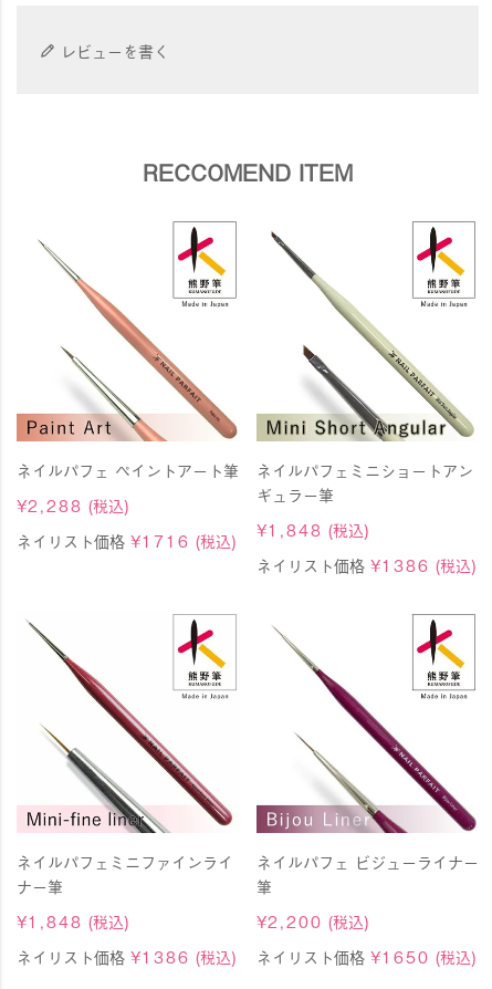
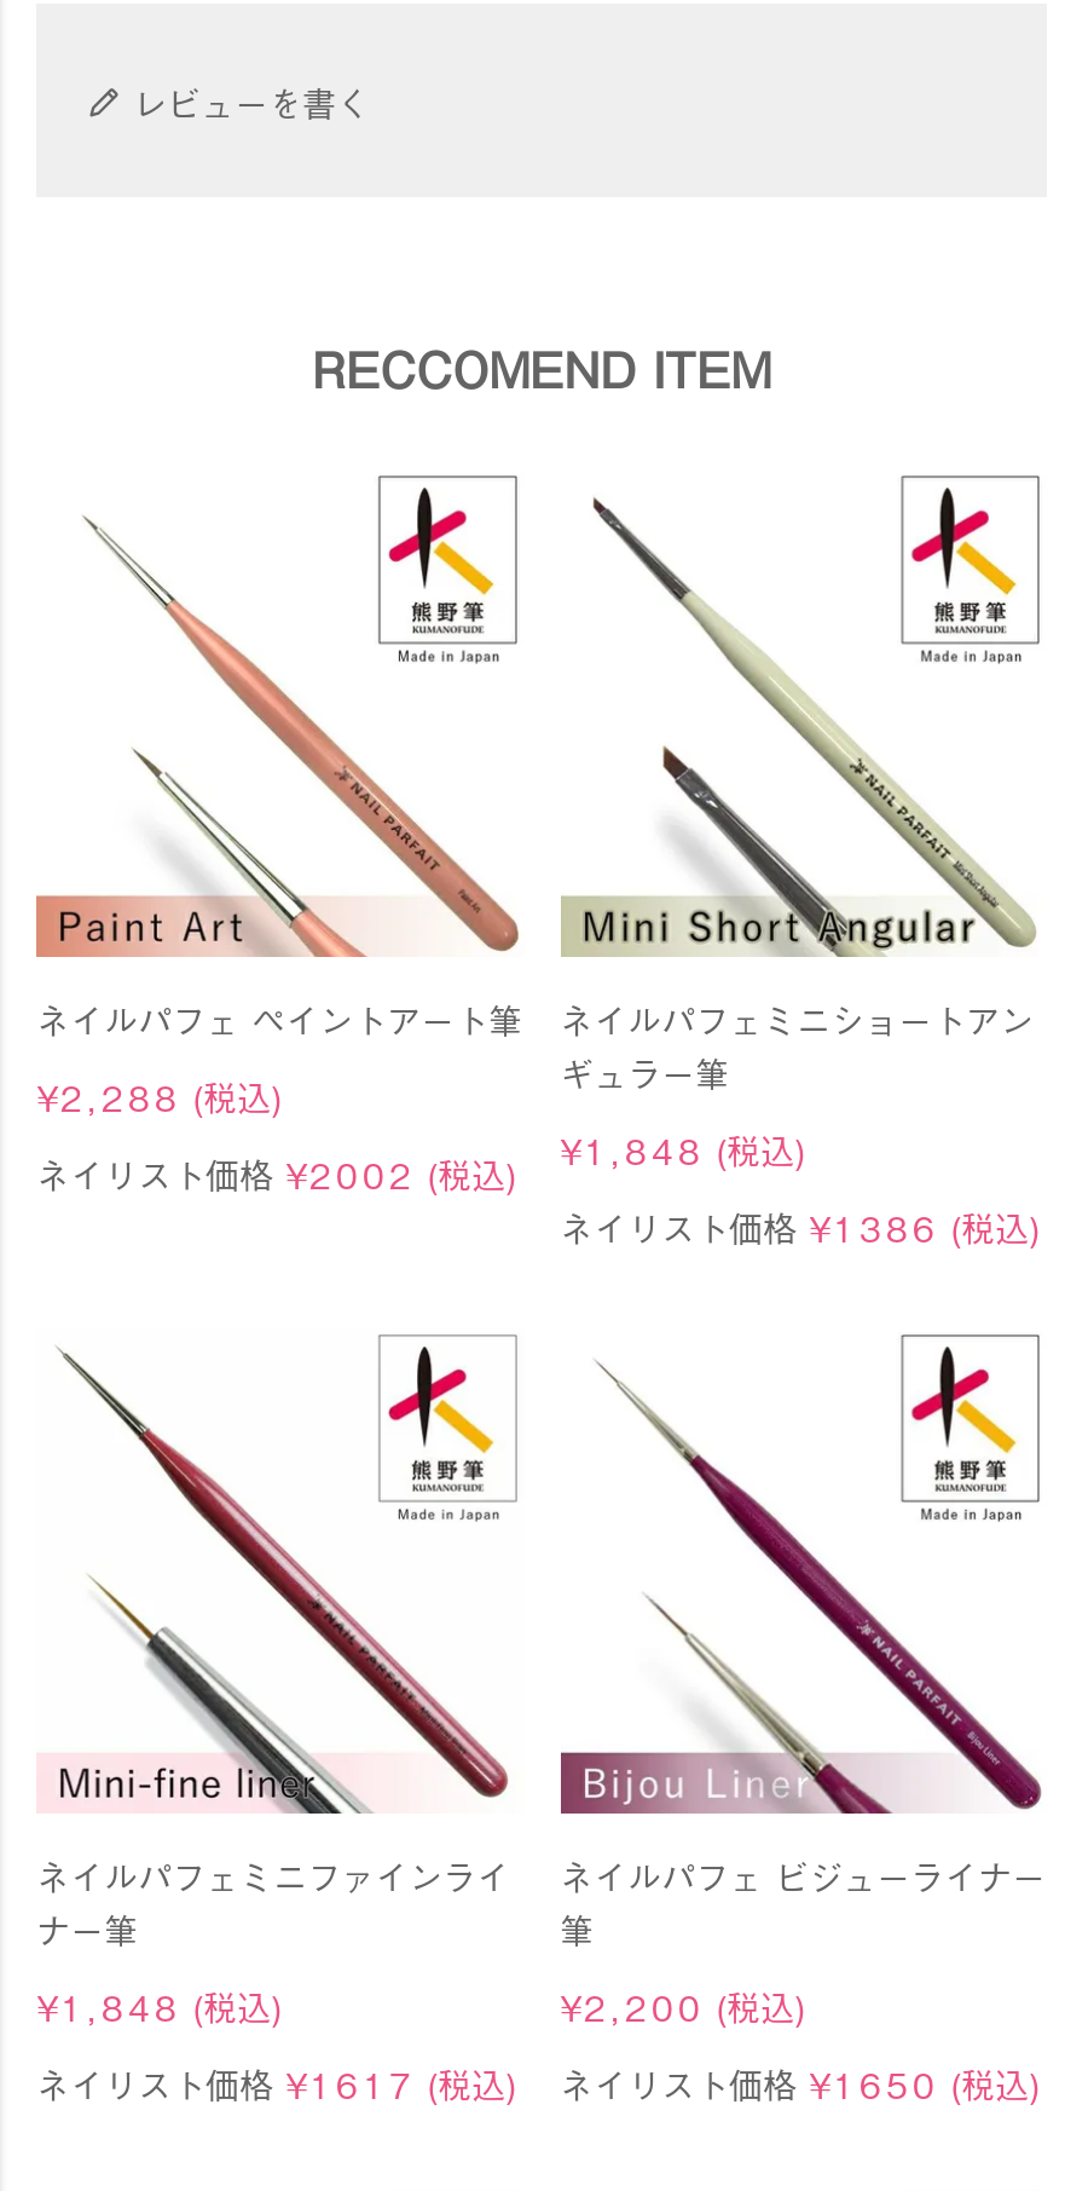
[17,528,235,552] ネイリスト価格 ¥1716 (税込) -> [36,1147,515,1198] ネイリスト価格 ¥2002 (税込)
[17,945,235,968] ネイリスト価格 ¥1386 (税込) -> [36,2058,515,2109] ネイリスト価格 ¥1617 (税込)

